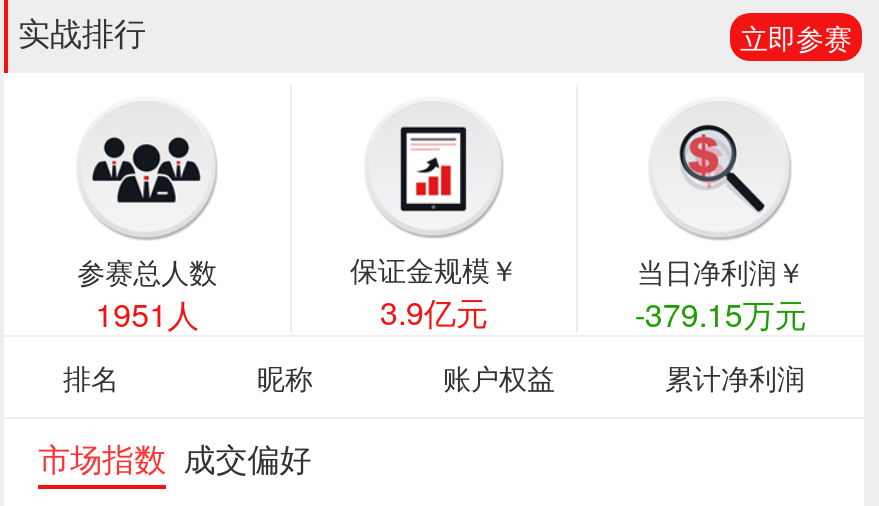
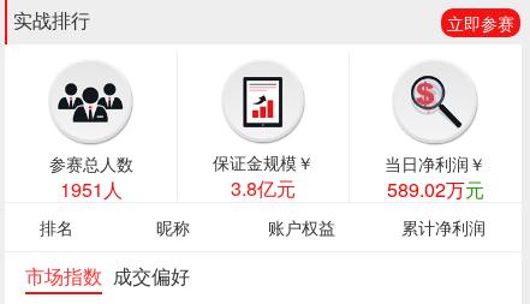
[380,288,488,334] 3.9亿元 -> [231,174,296,202] 3.8亿元
[635,290,807,336] -379.15万元 -> [387,175,484,203] 589.02万元

